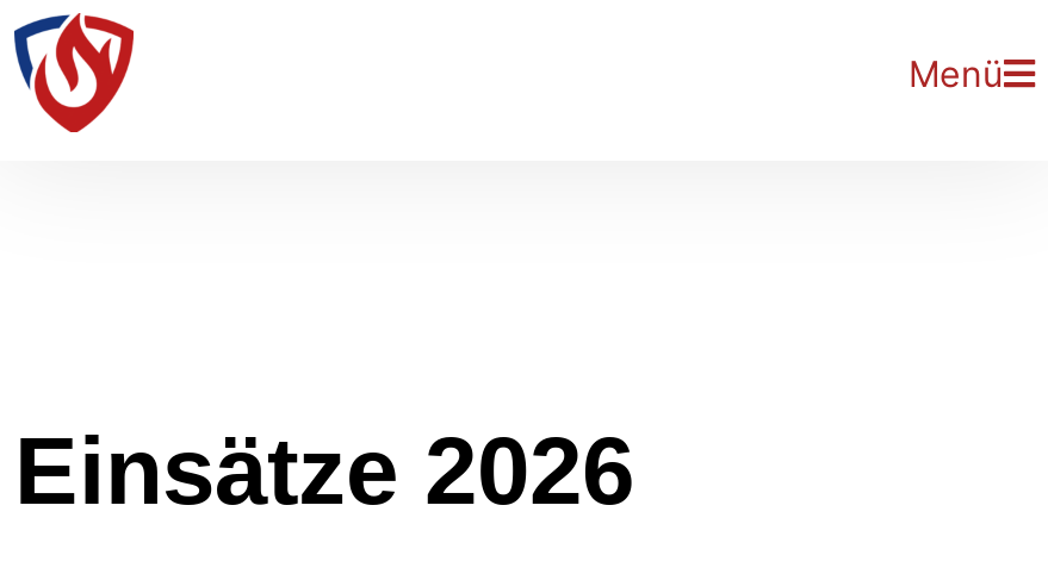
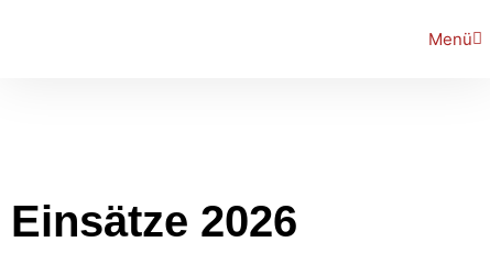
[12,13,136,135] [image] -> none

